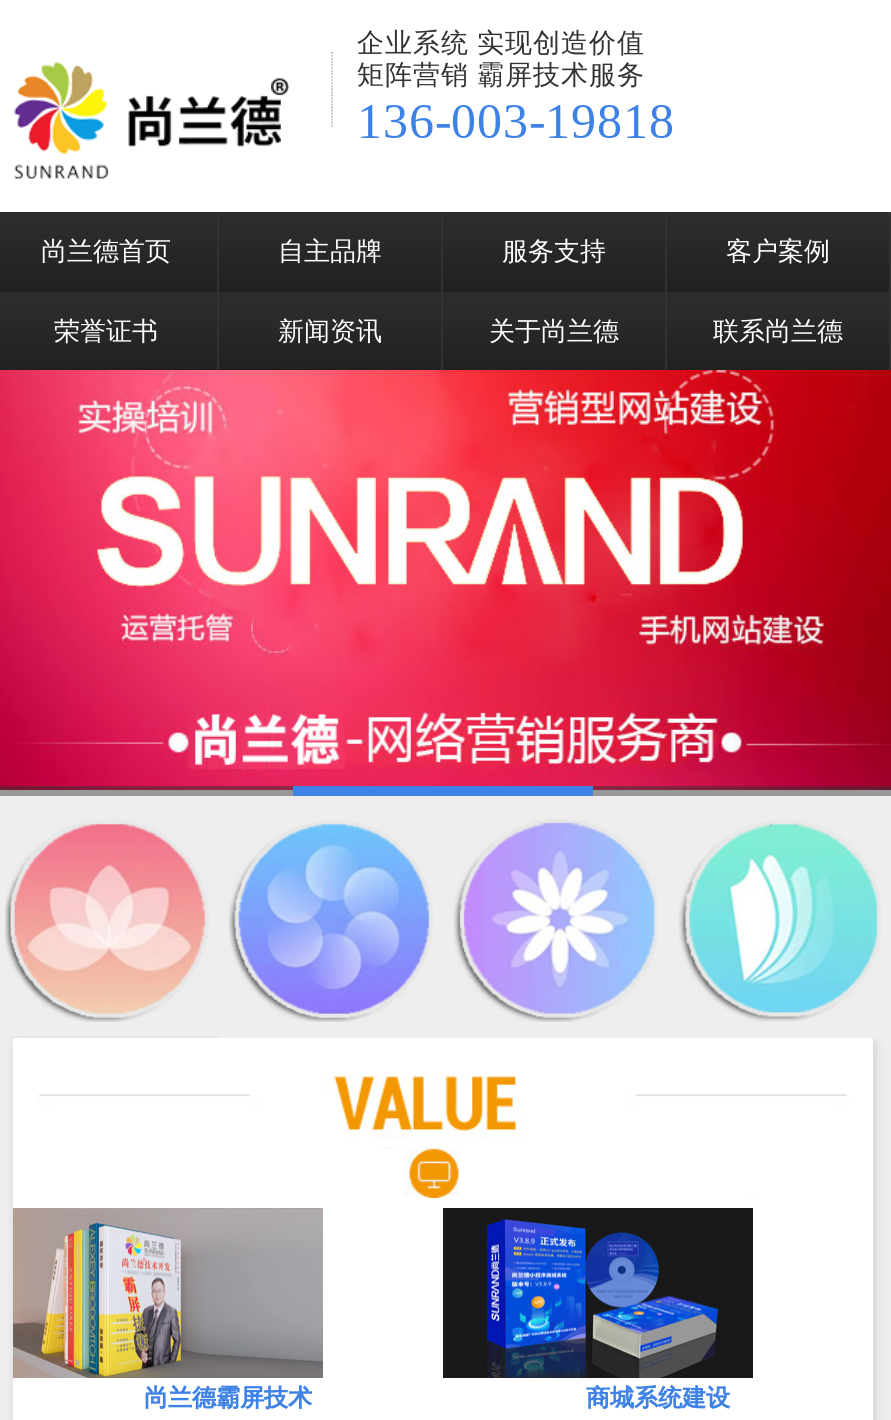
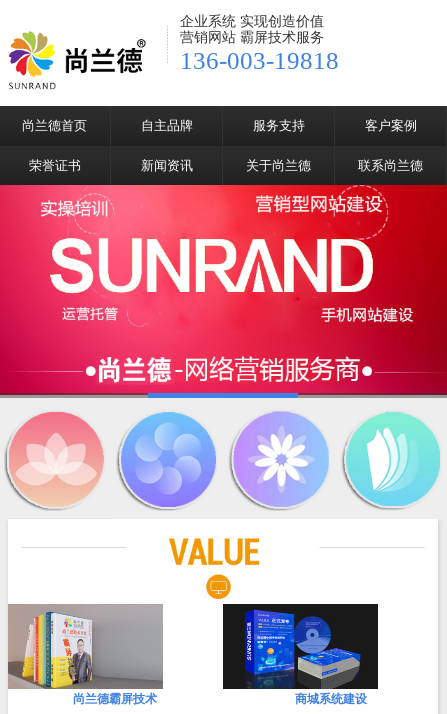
[357,59,645,89] 矩阵营销 霸屏技术服务 -> [180,29,324,44] 营销网站 霸屏技术服务

